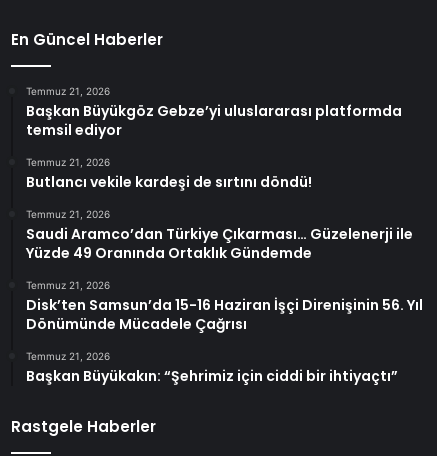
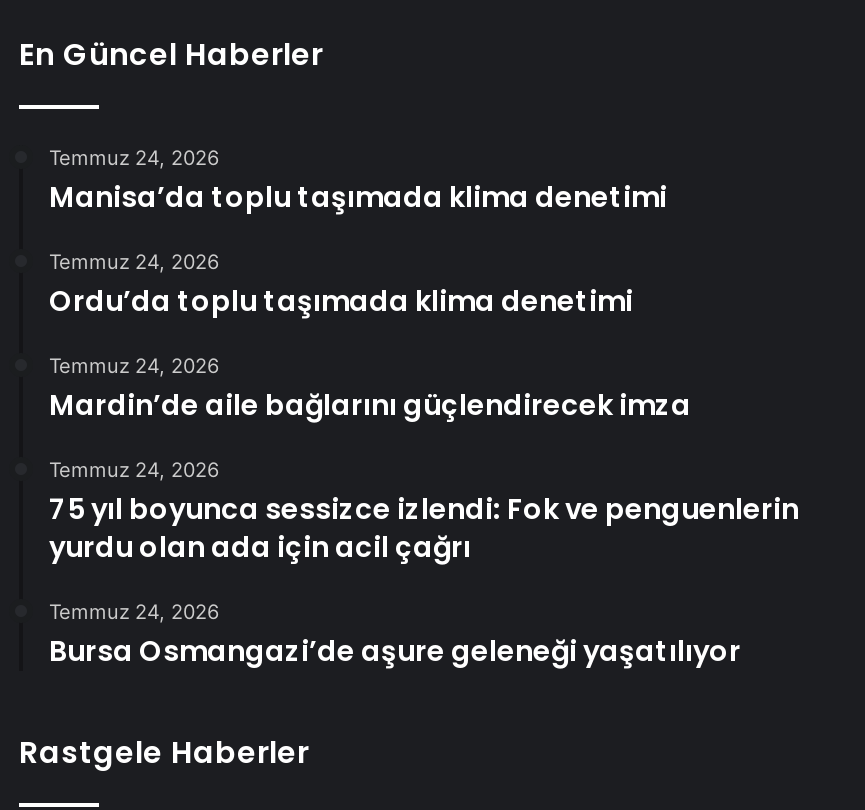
[26,84,402,139] Temmuz 21, 2026 | Başkan Büyükgöz Gebze’yi uluslararası platformda | temsil ediyor -> [49,145,667,217] Temmuz 24, 2026 | Manisa’da toplu taşımada klima denetimi
[26,155,312,191] Temmuz 21, 2026 | Butlancı vekile kardeşi de sırtını döndü! -> [49,249,633,321] Temmuz 24, 2026 | Ordu’da toplu taşımada klima denetimi
[26,207,413,262] Temmuz 21, 2026 | Saudi Aramco’dan Türkiye Çıkarması… Güzelenerji ile | Yüzde 49 Oranında Ortaklık Gündemde -> [49,353,691,425] Temmuz 24, 2026 | Mardin’de aile bağlarını güçlendirecek imza
[26,278,423,333] Temmuz 21, 2026 | Disk’ten Samsun’da 15-16 Haziran İşçi Direnişinin 56. Yıl | Dönümünde Mücadele Çağrısı -> [49,457,799,567] Temmuz 24, 2026 | 75 yıl boyunca sessizce izlendi: Fok ve penguenlerin | yurdu olan ada için acil çağrı
[26,349,398,385] Temmuz 21, 2026 | Başkan Büyükakın: “Şehrimiz için ciddi bir ihtiyaçtı” -> [49,599,741,671] Temmuz 24, 2026 | Bursa Osmangazi’de aşure geleneği yaşatılıyor

